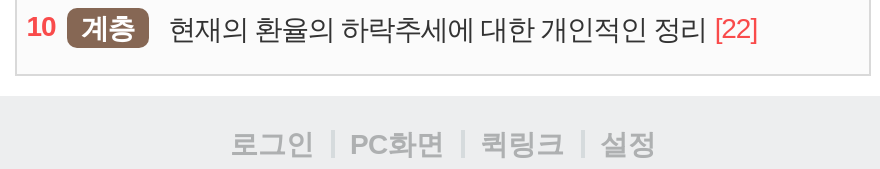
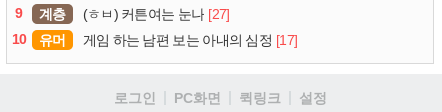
[26,9,56,41] 10 -> [15,5,23,21] 9
[168,11,757,44] 현재의 환율의 하락추세에 대한 개인적인 정리 [22] -> [12,6,297,48] (ㅎㅂ) 커튼여는 눈나 [27] | 10 | 유머 | 게임 하는 남편 보는 아내의 심정 [17]

